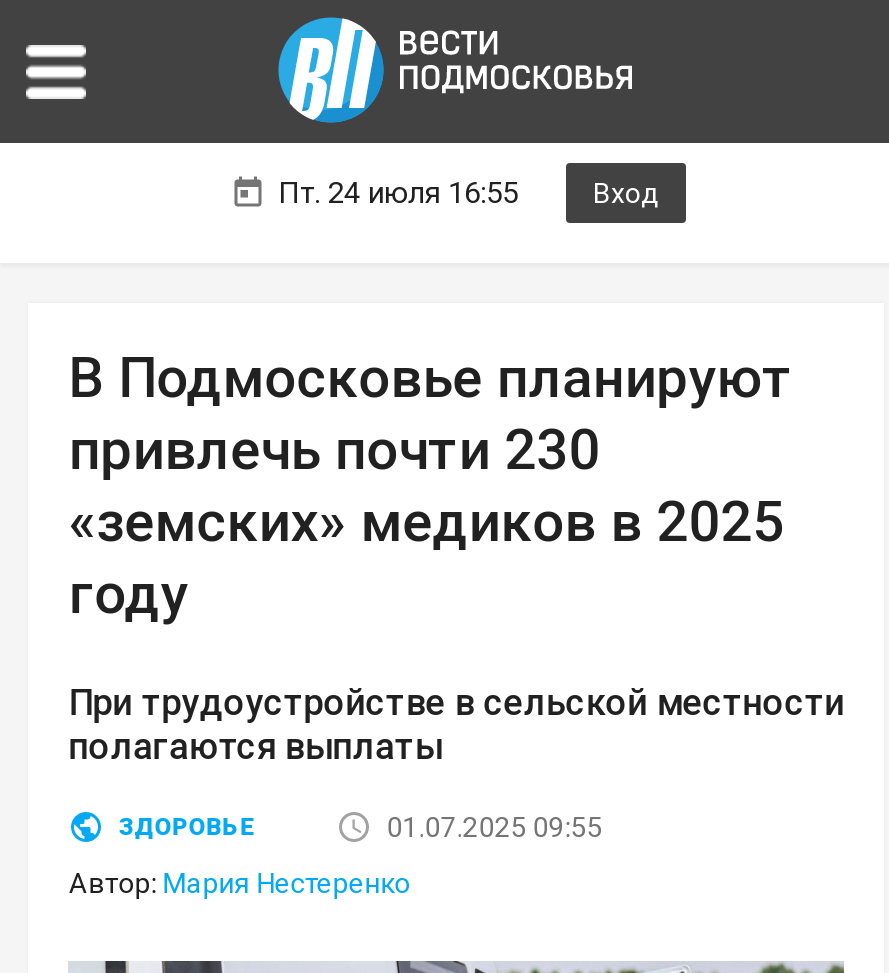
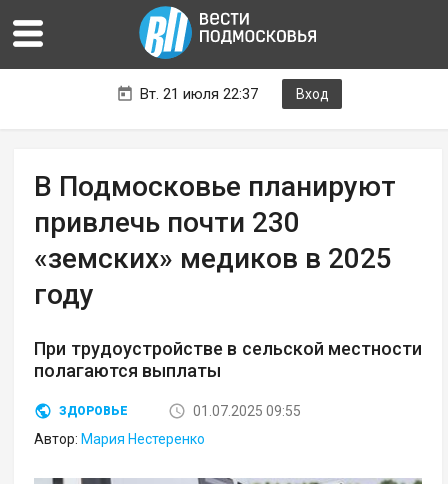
[278,176,518,212] Пт. 24 июля 16:55 -> [140,85,258,103] Вт. 21 июля 22:37

